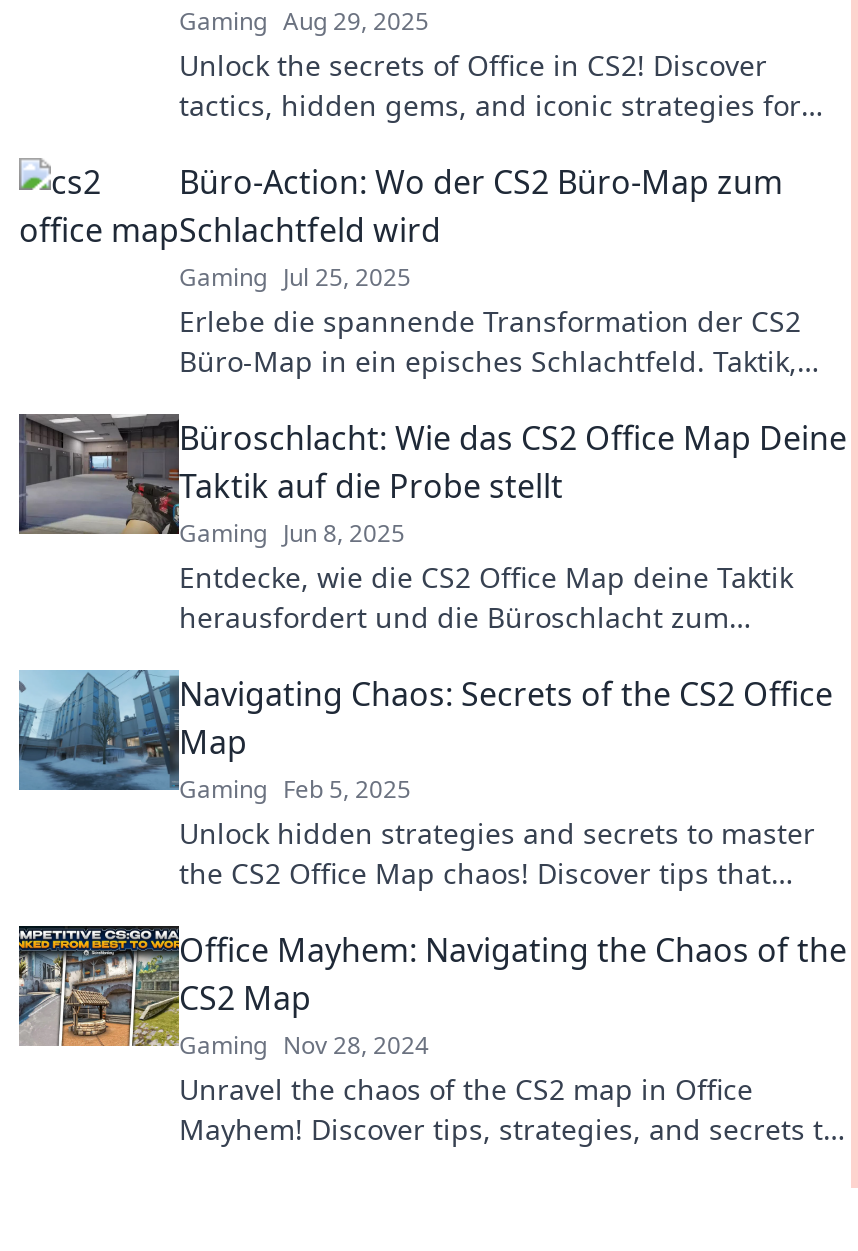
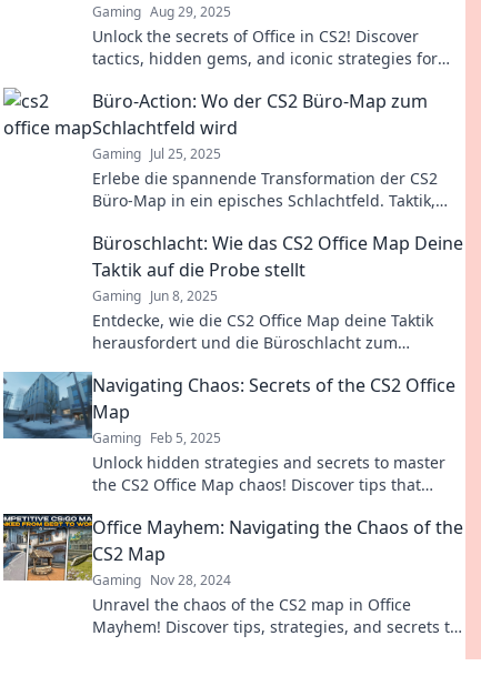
[17,412,173,536] [image] -> none

